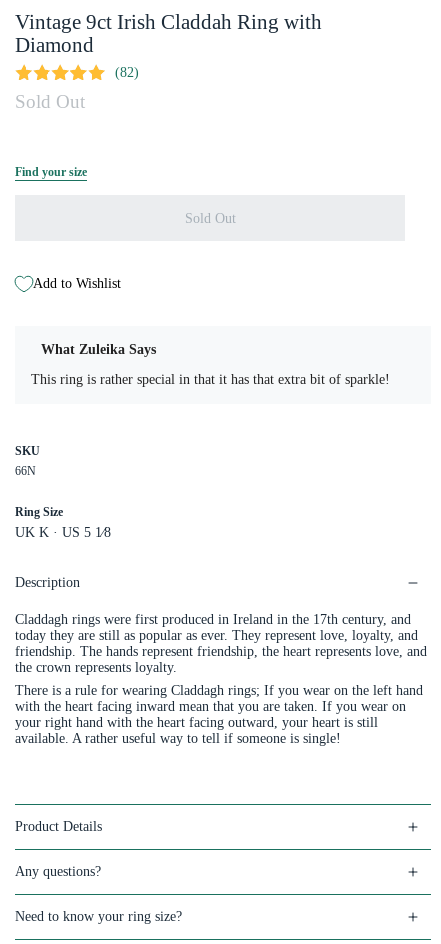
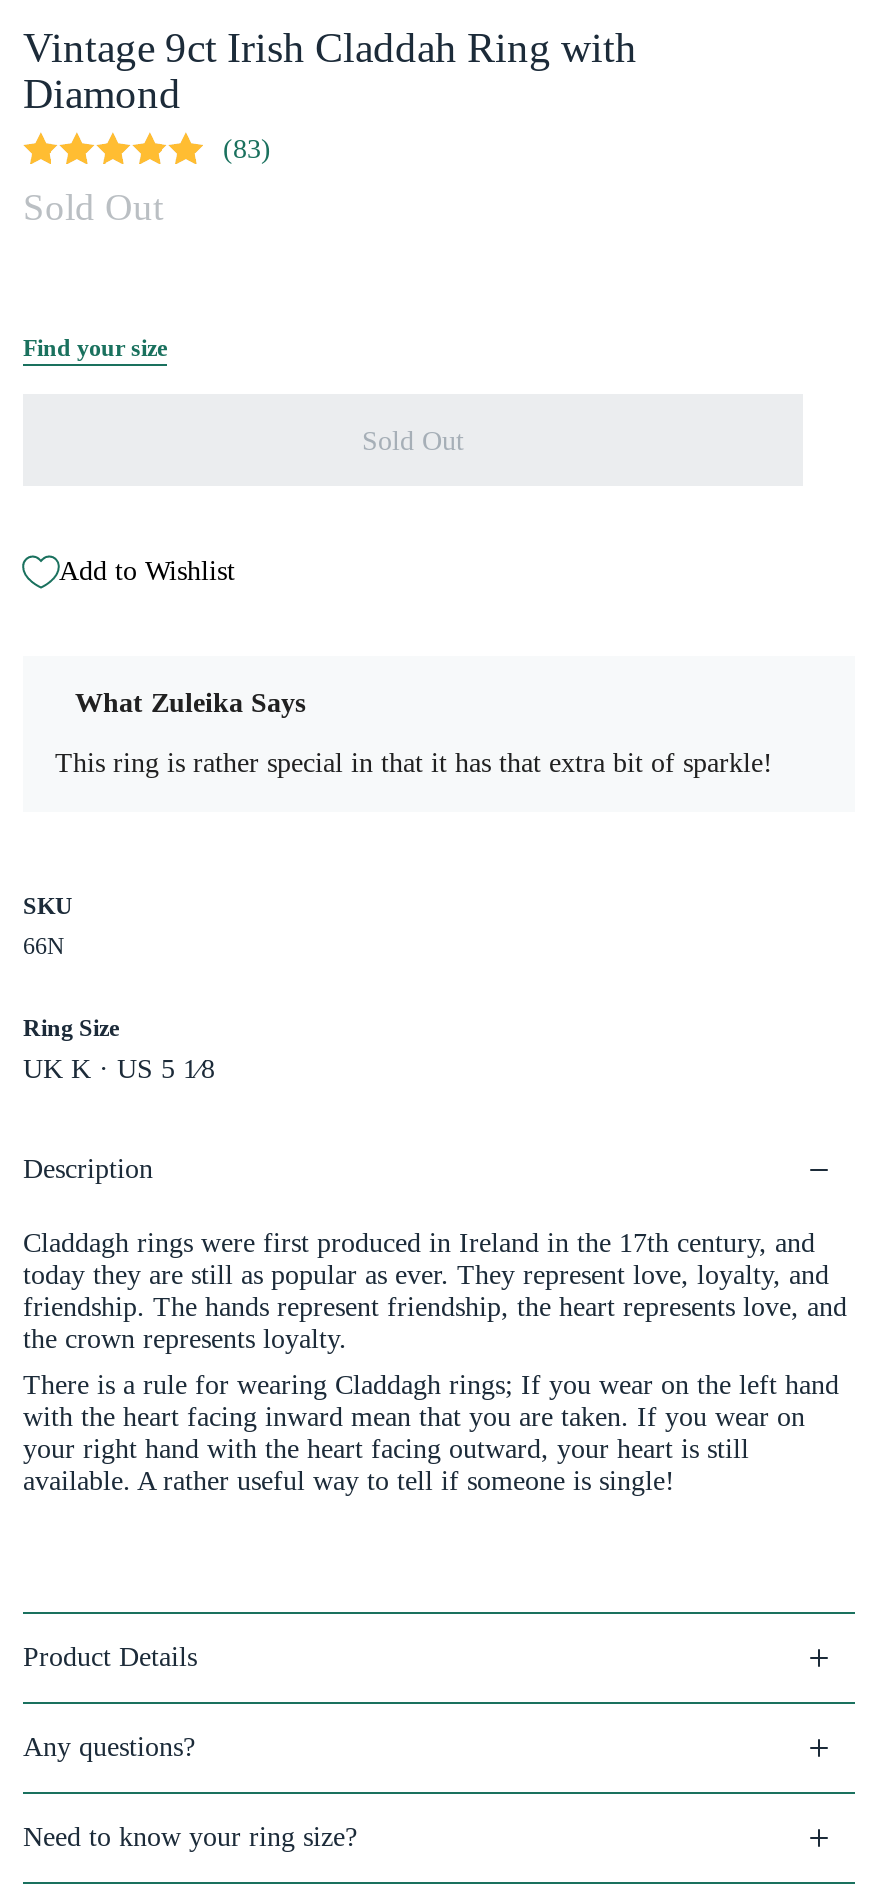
[115,65,139,80] (82) -> [223,133,271,163] (83)

